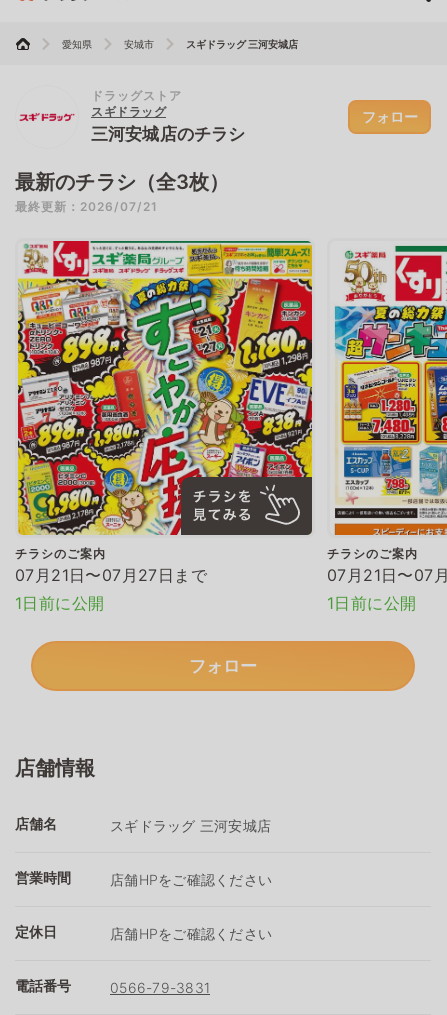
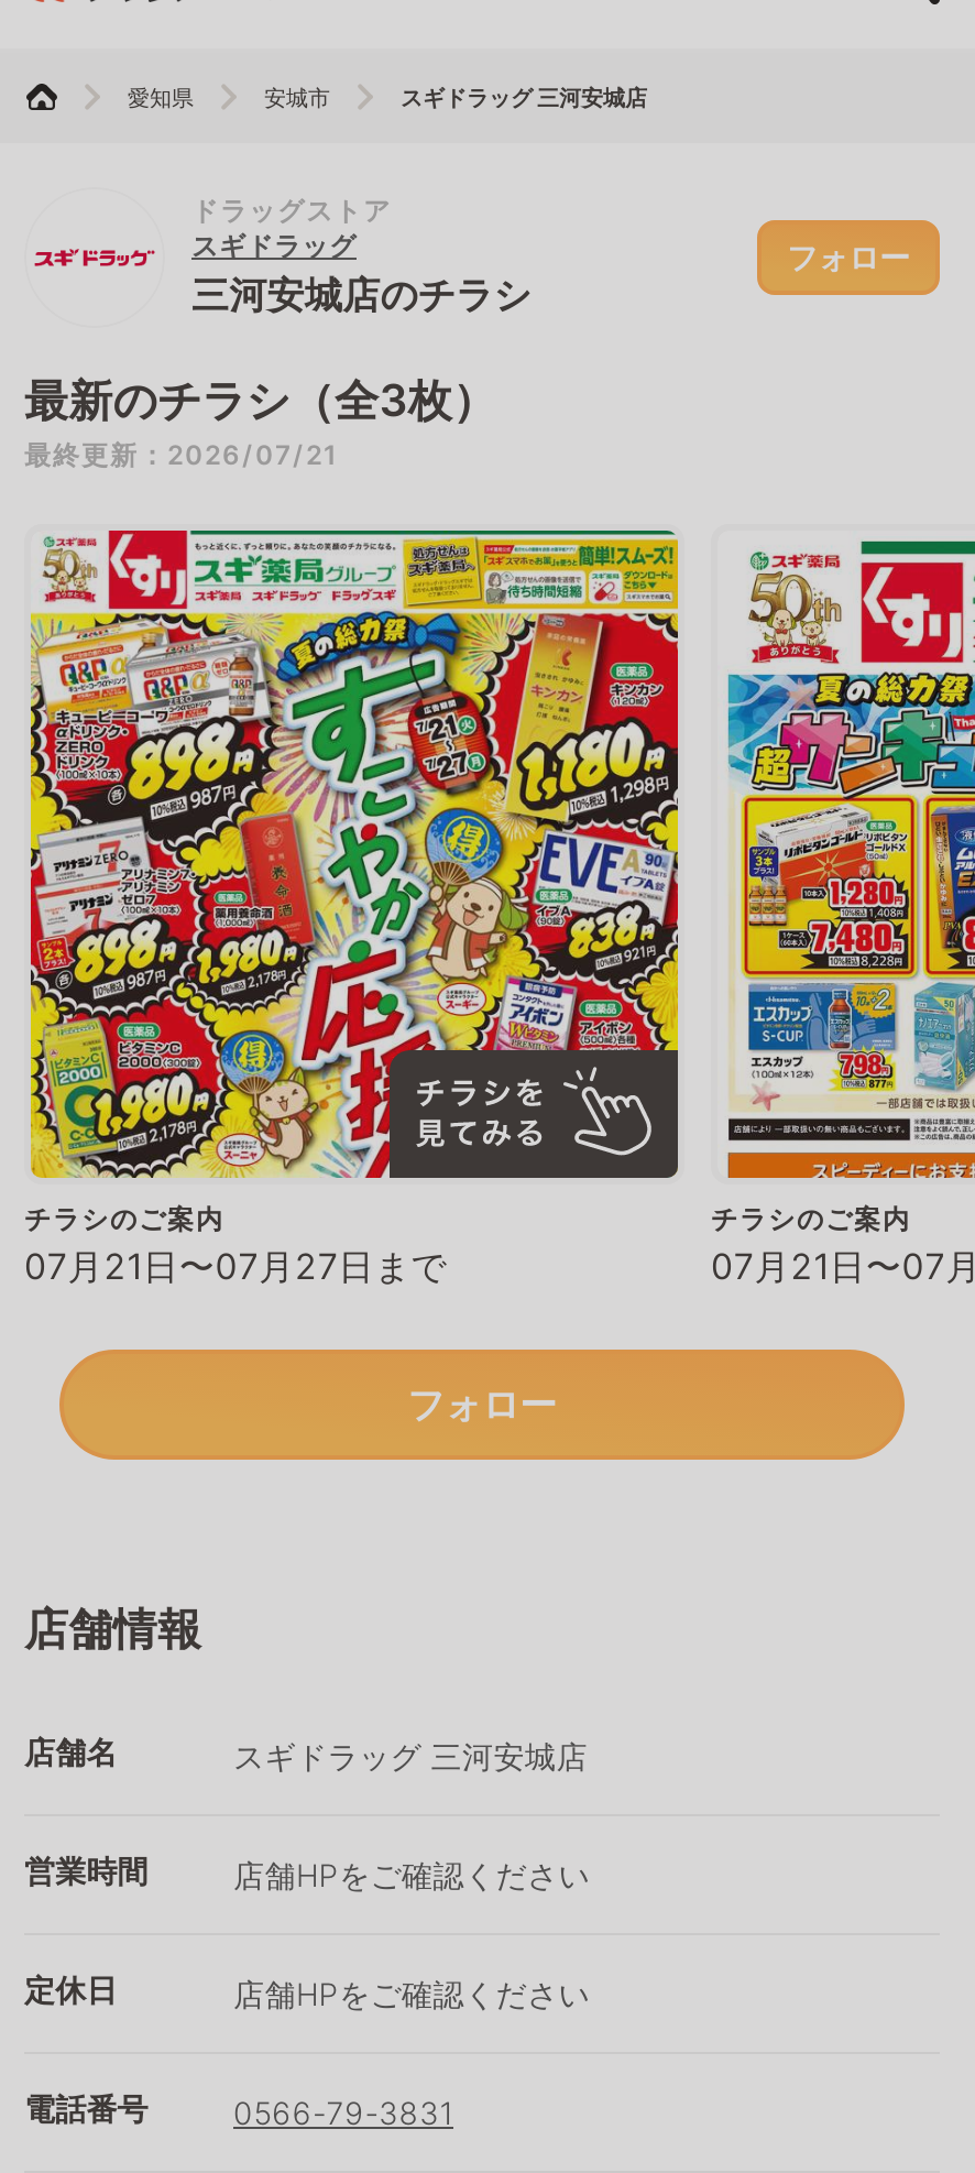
[15,593,104,613] 1日前に公開 -> none
[327,593,416,613] 1日前に公開 -> none

